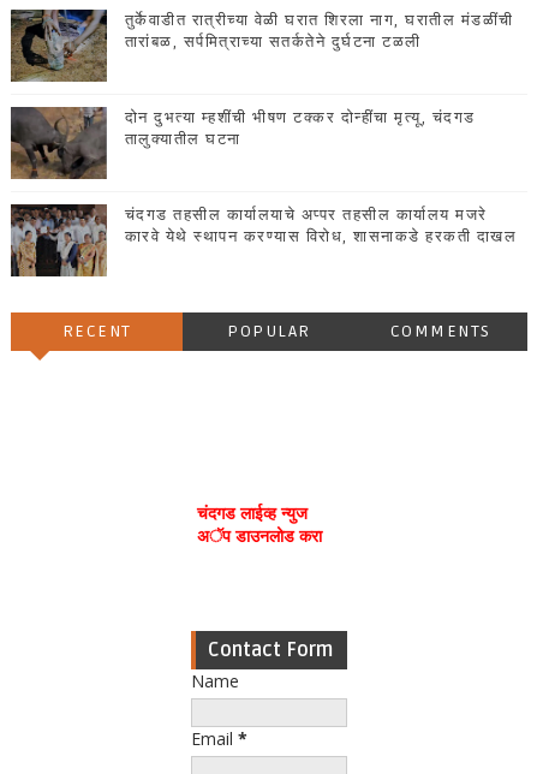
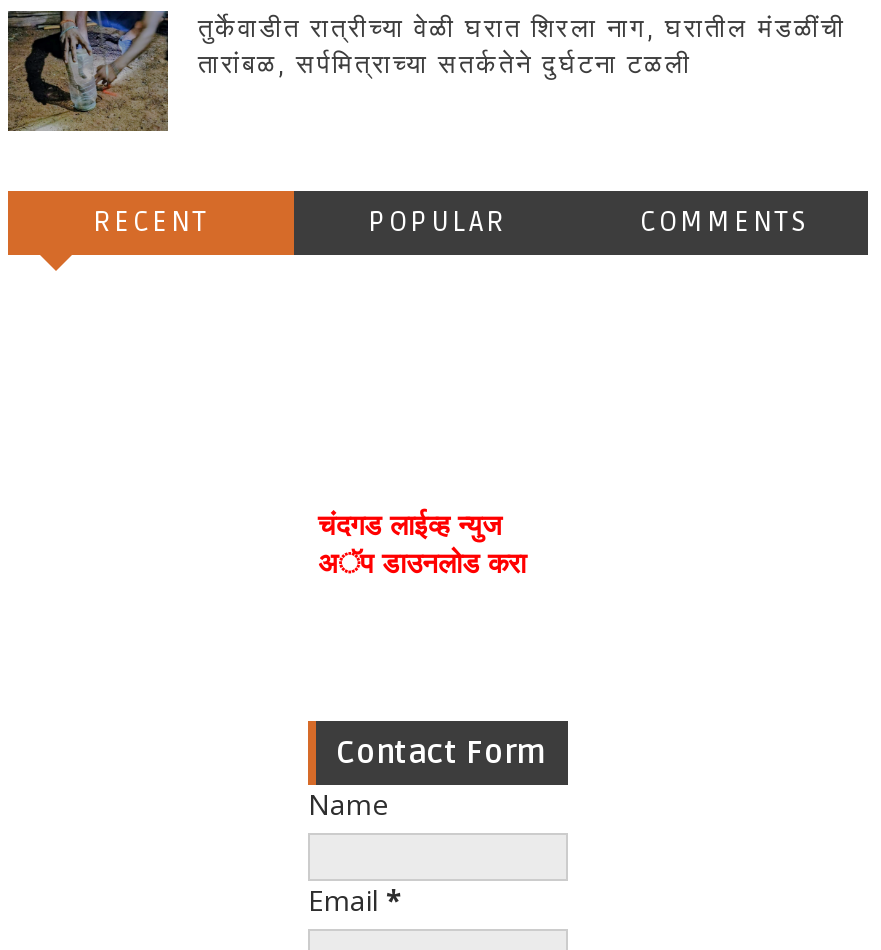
[10,106,476,180] [image] | दोन दुभत्या म्हशींची भीषण टक्कर दोन्हींचा मृत्यू, चंदगड | तालुक्यातील घटना -> none
[11,203,517,278] [image] | चंदगड तहसील कार्यालयाचे अप्पर तहसील कार्यालय मजरे | कारवे येथे स्थापन करण्यास विरोध, शासनाकडे हरकती दाखल -> none

